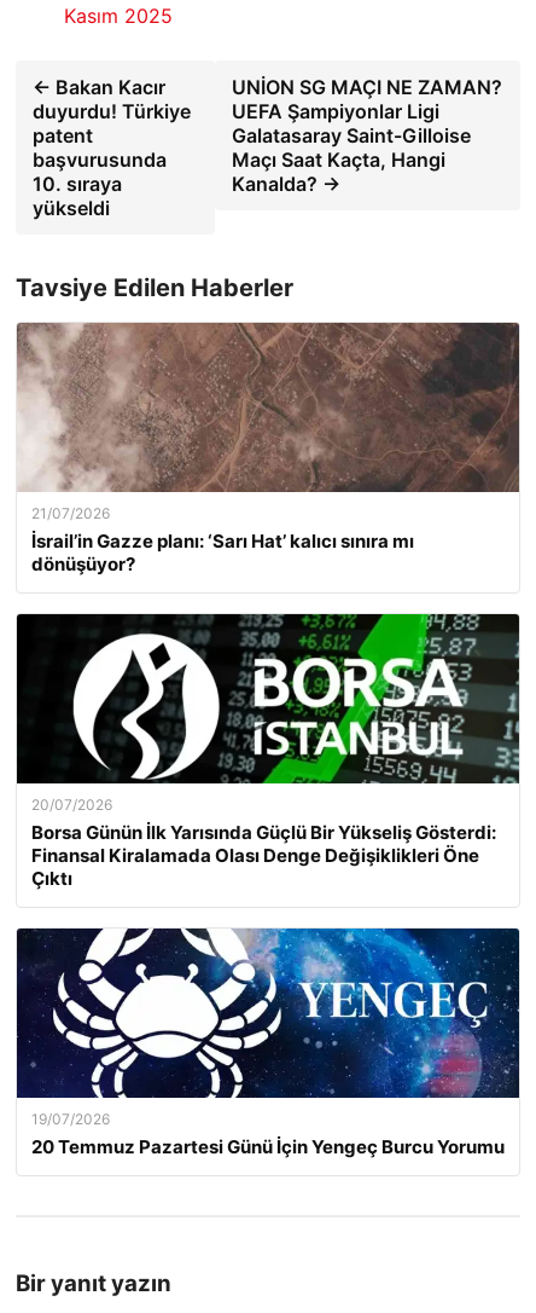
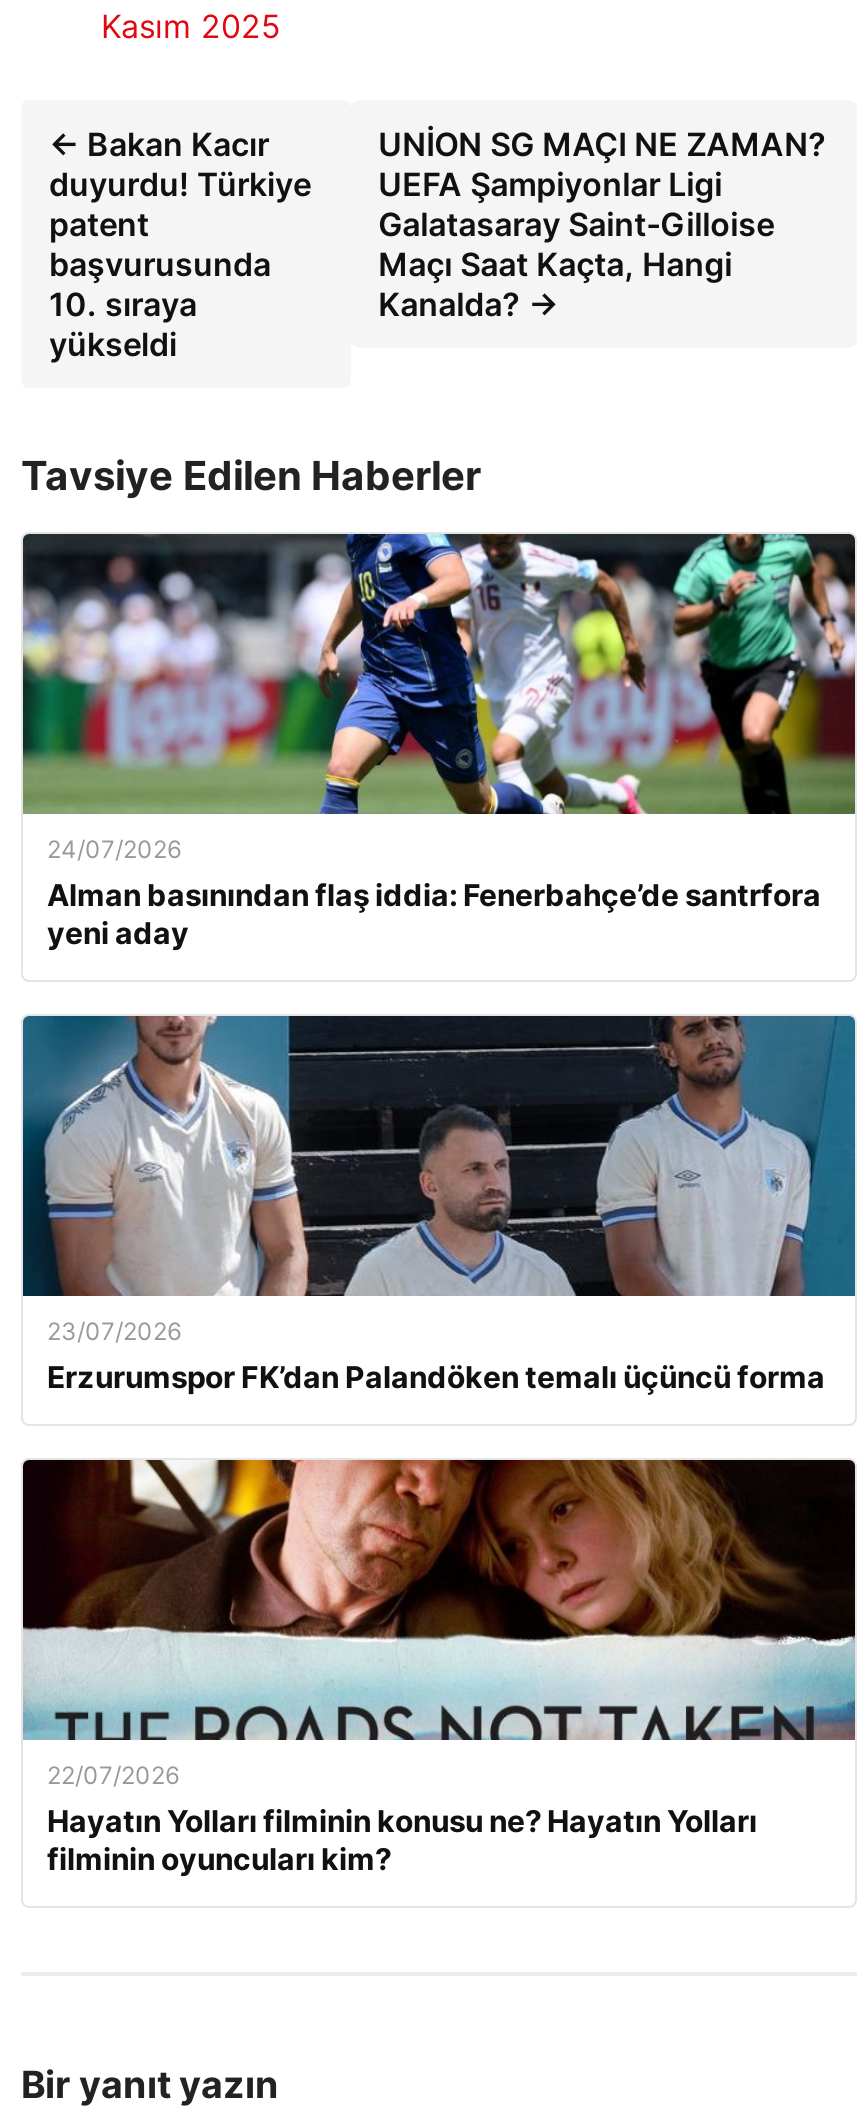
[16,322,519,575] [image] | 21/07/2026 | İsrail’in Gazze planı: ‘Sarı Hat’ kalıcı sınıra mı | dönüşüyor? -> [21,532,855,952] [image] | 24/07/2026 | Alman basınından flaş iddia: Fenerbahçe’de santrfora | yeni aday
[16,613,520,890] [image] | 20/07/2026 | Borsa Günün İlk Yarısında Güçlü Bir Yükseliş Gösterdi: | Finansal Kiralamada Olası Denge Değişiklikleri Öne | Çıktı -> [21,1014,857,1396] [image] | 23/07/2026 | Erzurumspor FK’dan Palandöken temalı üçüncü forma
[16,906,520,1158] [image] | 19/07/2026 | 20 Temmuz Pazartesi Günü İçin Yengeç Burcu Yorumu -> [21,1458,857,1878] [image] | 22/07/2026 | Hayatın Yolları filminin konusu ne? Hayatın Yolları | filminin oyuncuları kim?

